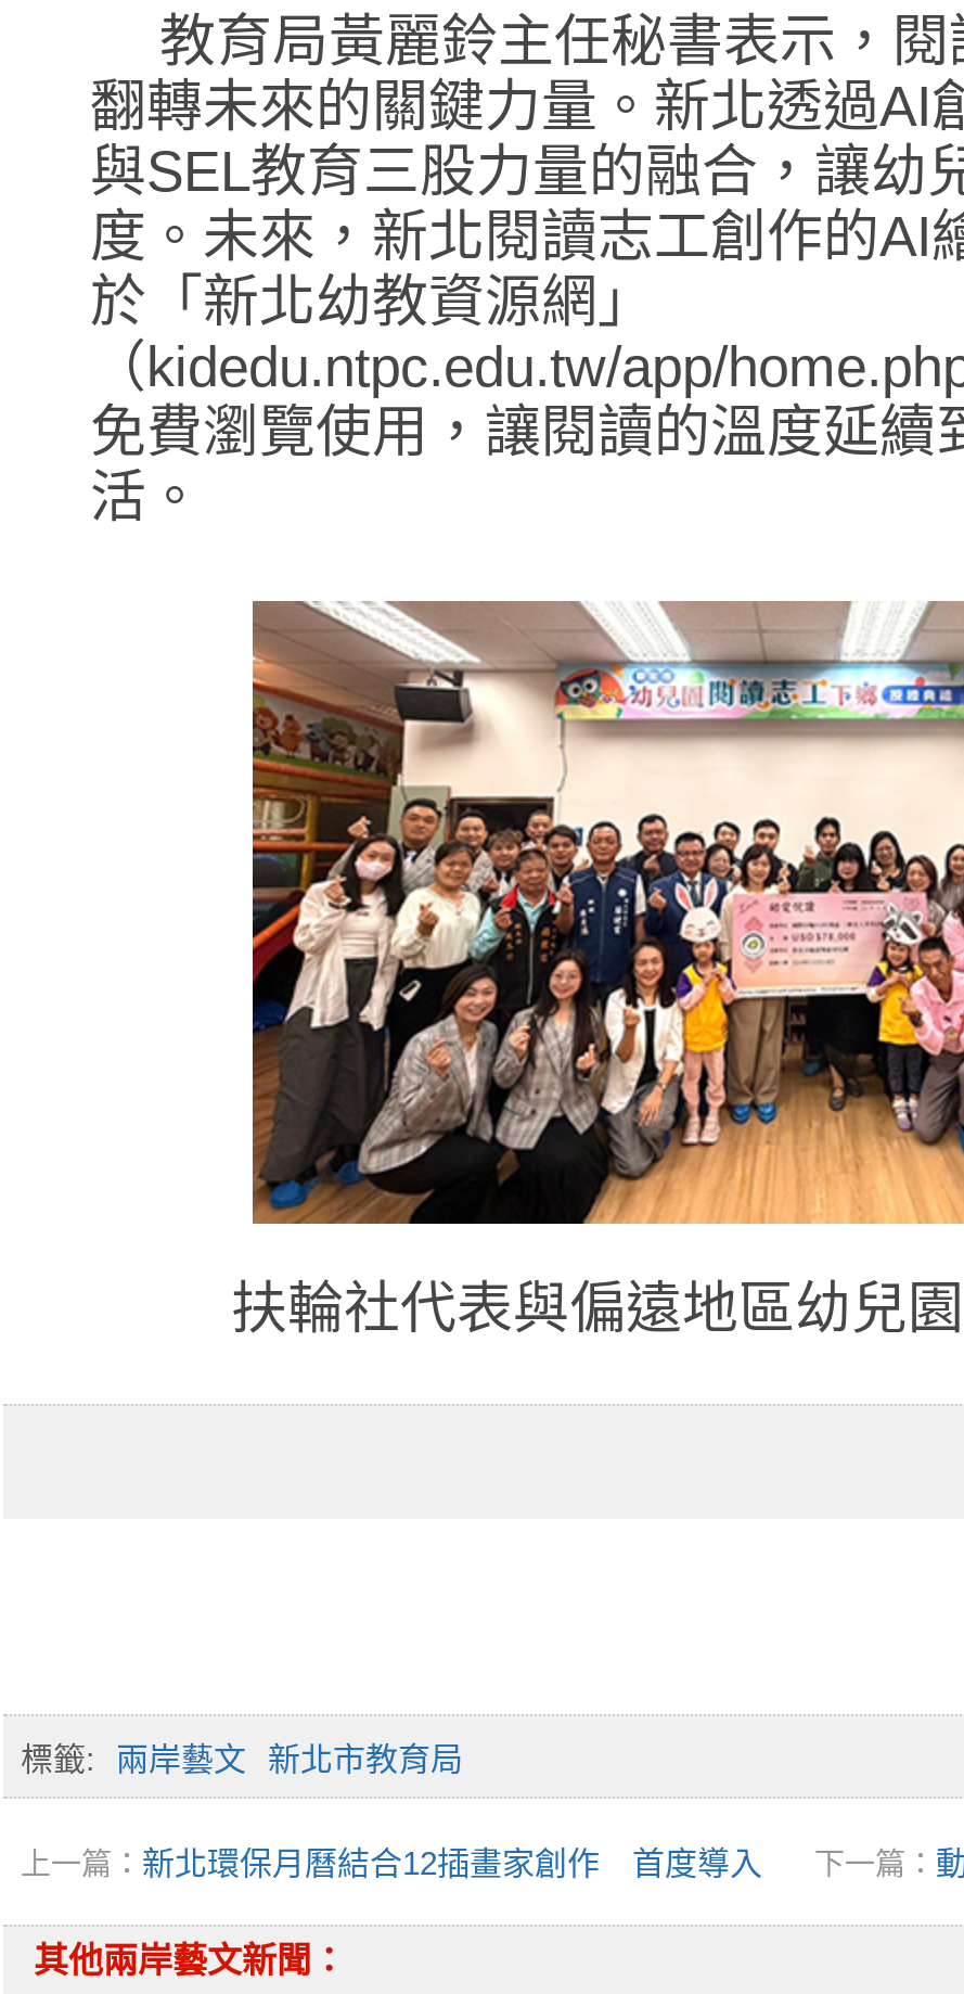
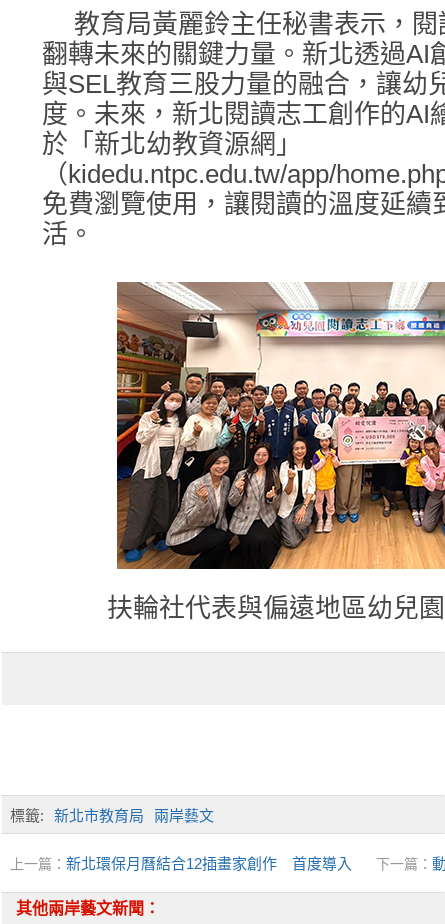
[21,1740,463,1777] 標籤: 兩岸藝文 新北市教育局 -> [10,807,214,824] 標籤: 新北市教育局 兩岸藝文

